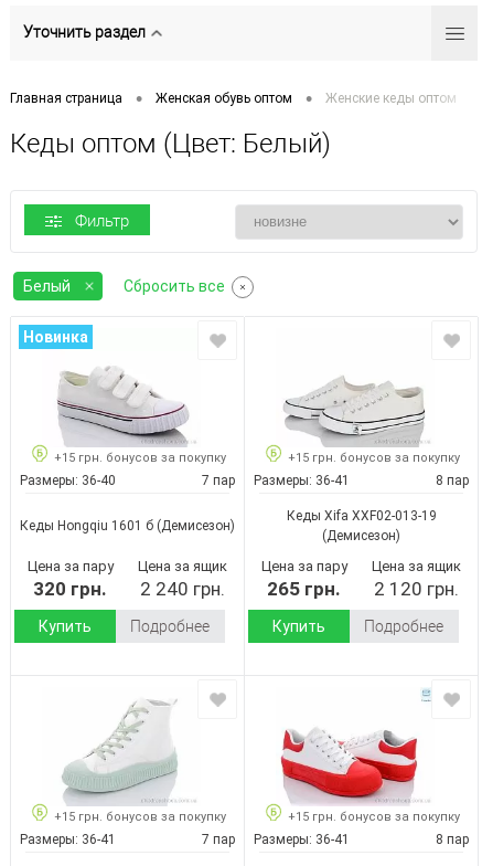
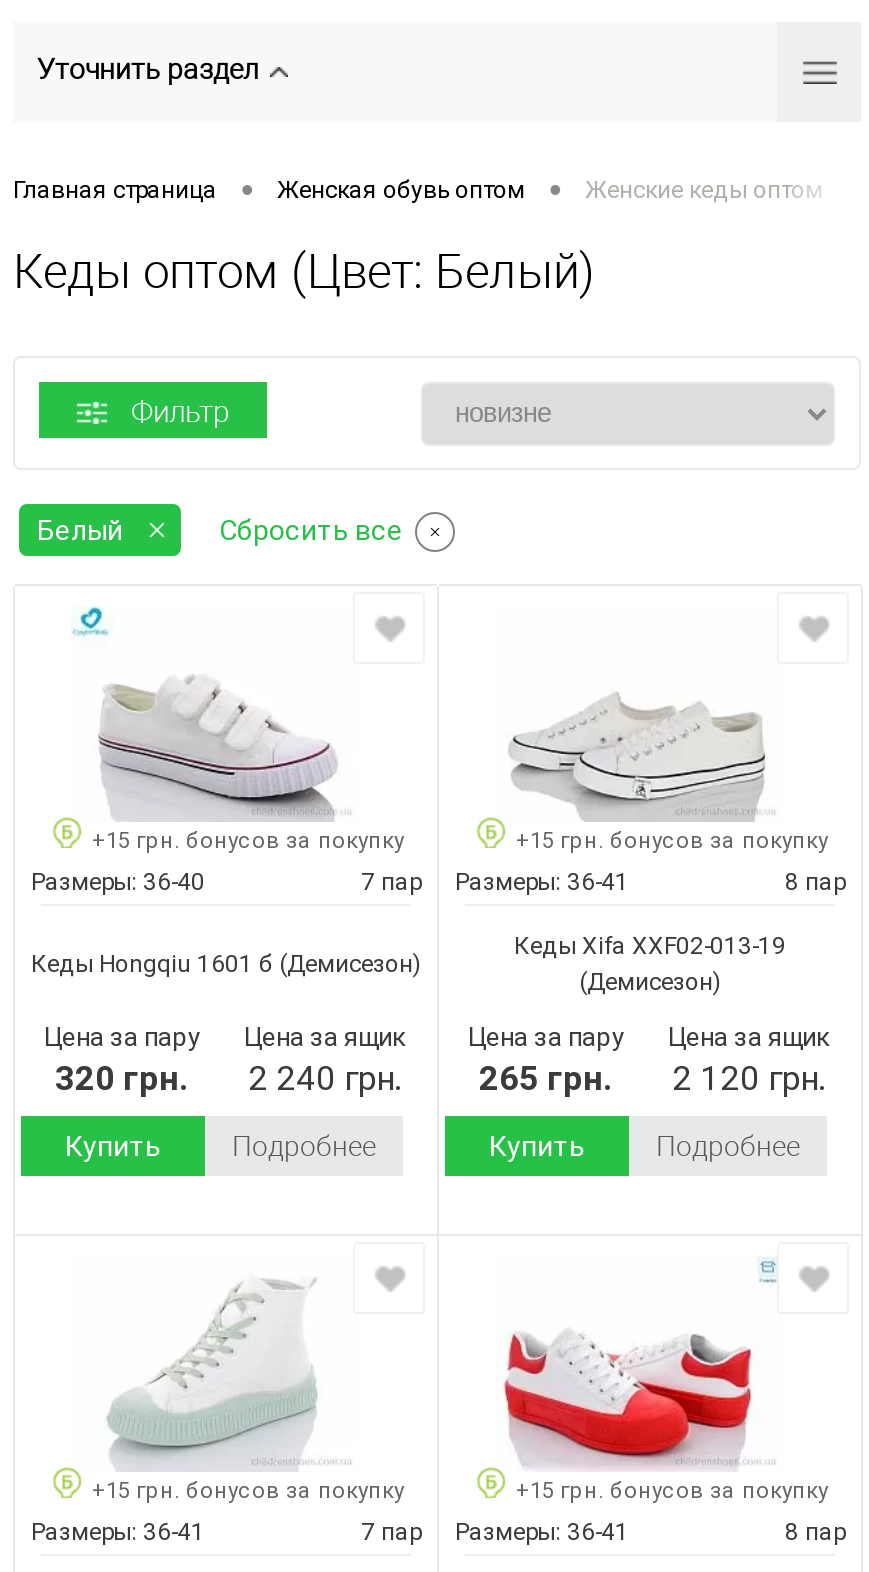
[23,328,88,346] Новинка -> none

